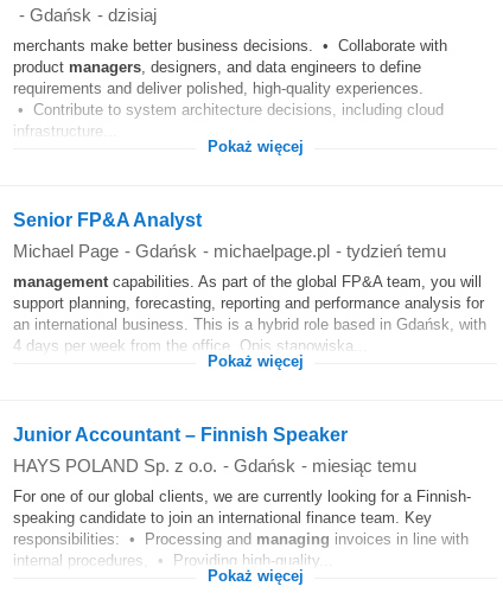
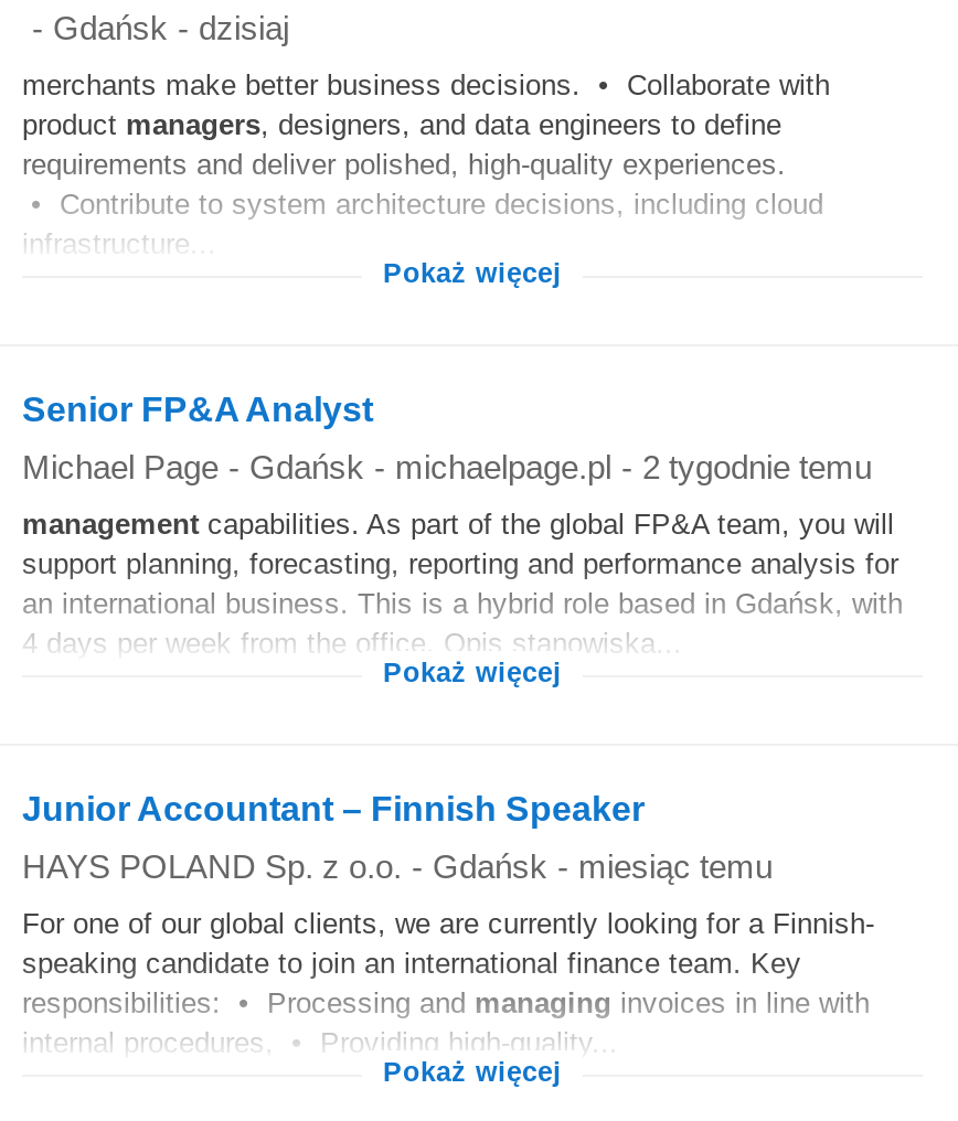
[13,241,446,261] Michael Page - Gdańsk - michaelpage.pl - tydzień temu -> [22,448,872,485] Michael Page - Gdańsk - michaelpage.pl - 2 tygodnie temu

